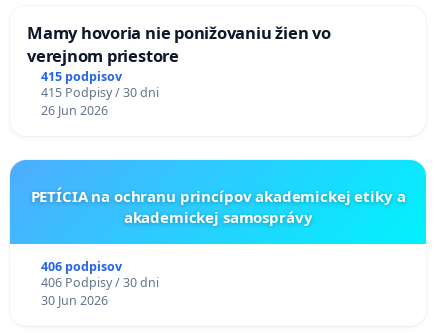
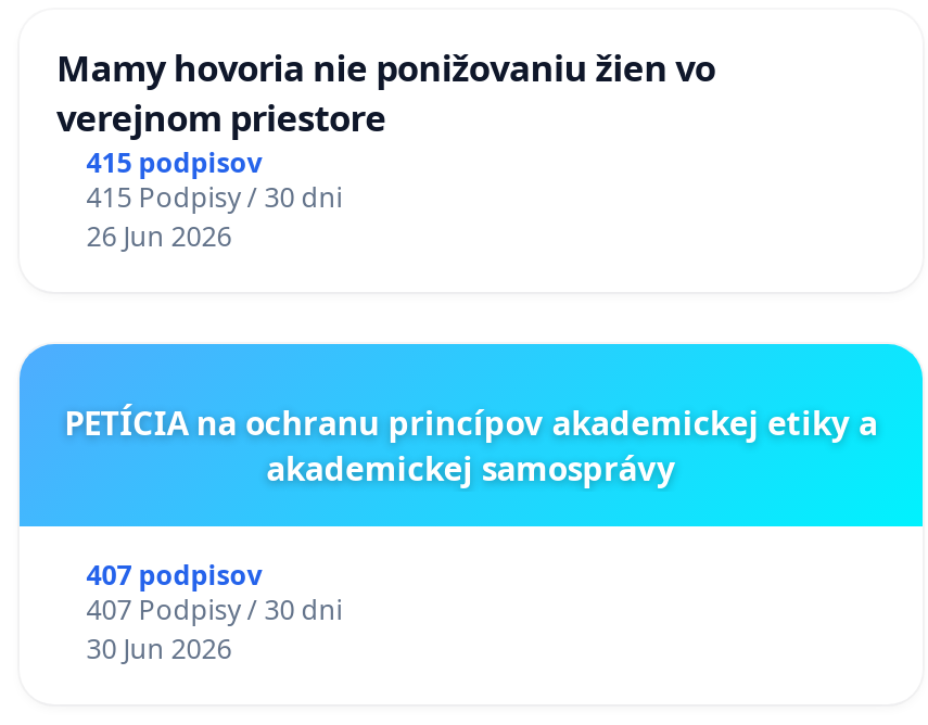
[41,258,122,275] 406 podpisov -> [86,557,262,594] 407 podpisov
[41,274,159,291] 406 Podpisy / 30 dni -> [86,592,343,628] 407 Podpisy / 30 dni

